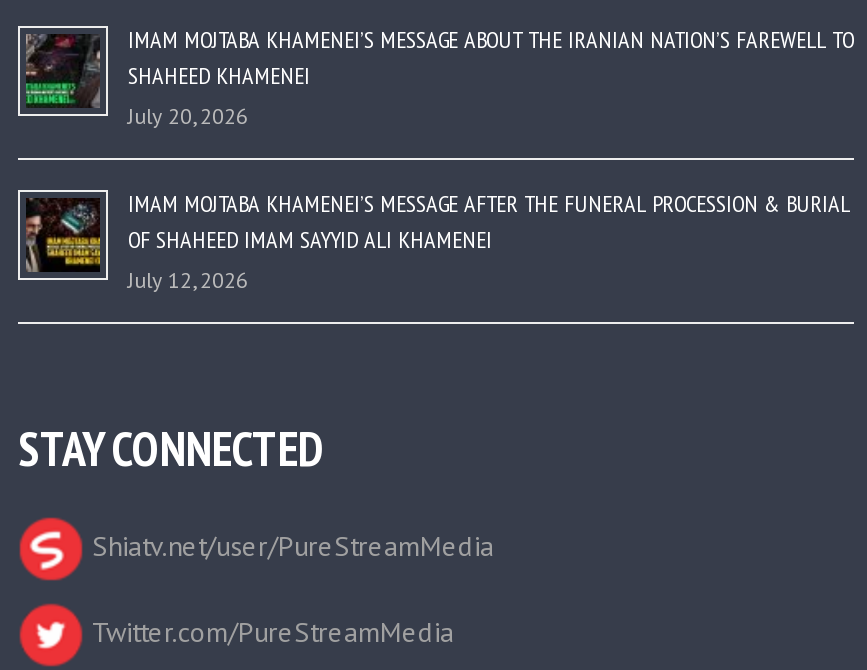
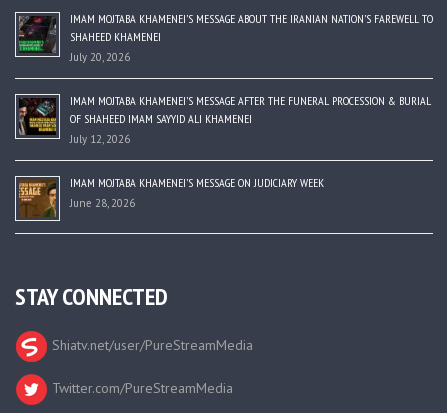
none -> [14,175,324,222] [image] | IMAM MOJTABA KHAMENEI’S MESSAGE ON JUDICIARY WEEK | June 28, 2026

